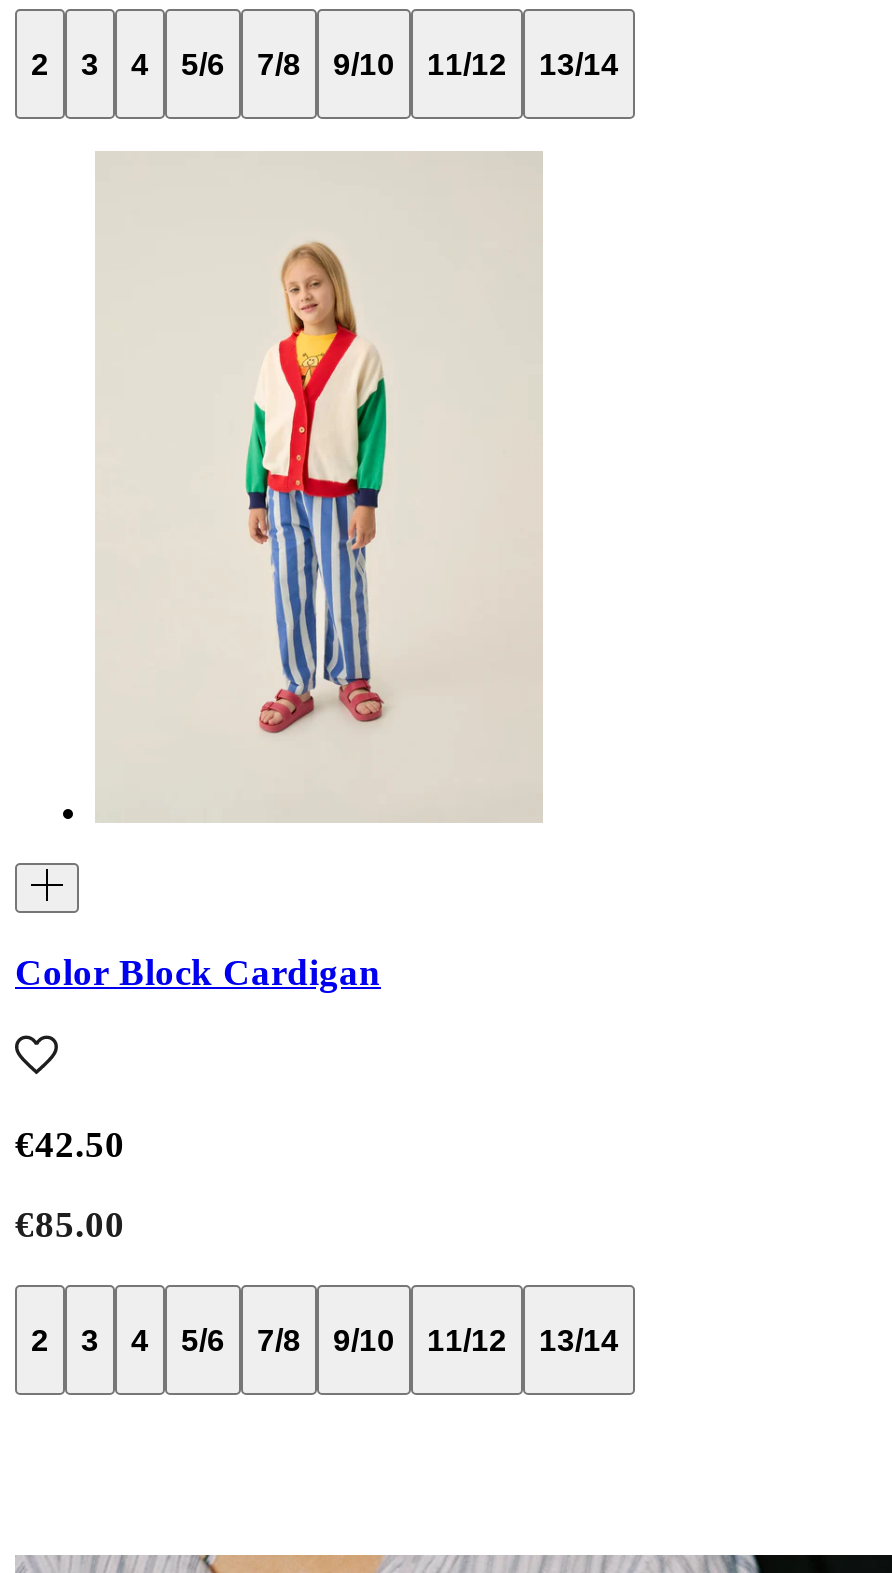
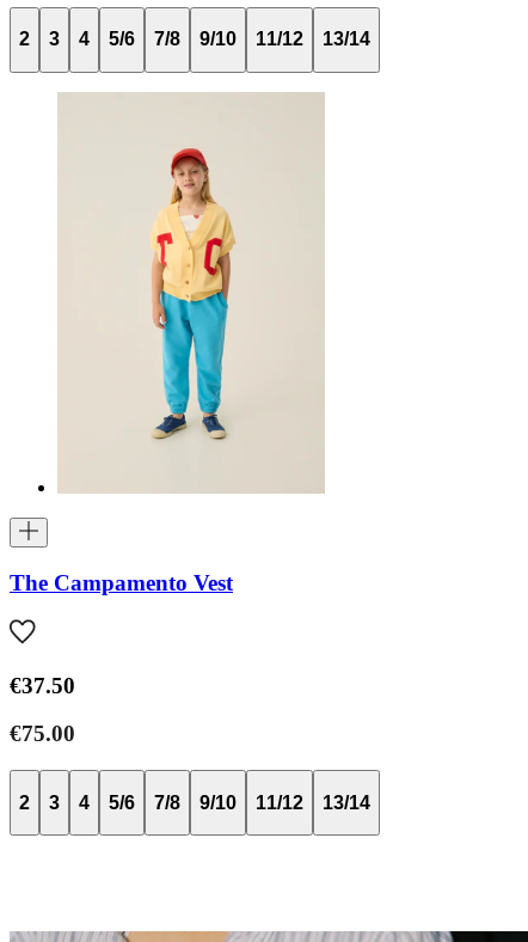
[243,243,393,733] [image] -> [147,148,237,441] [image]
[15,950,381,992] Color Block Cardigan -> [10,570,233,595] The Campamento Vest
[15,1122,125,1164] €42.50 -> [10,672,75,698] €37.50
[15,1203,125,1245] €85.00 -> [10,721,75,746] €75.00

